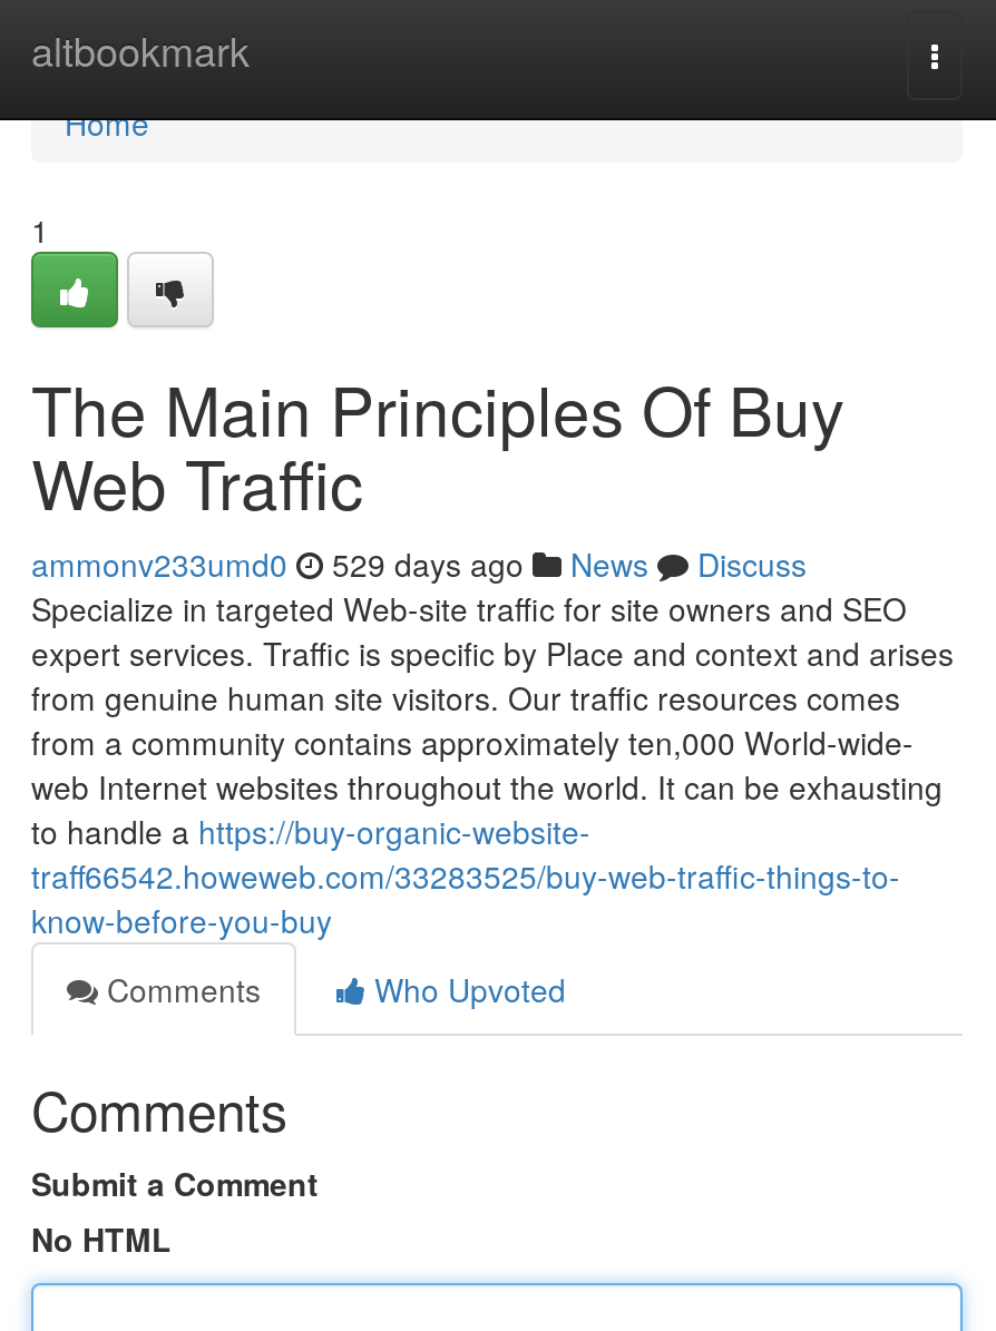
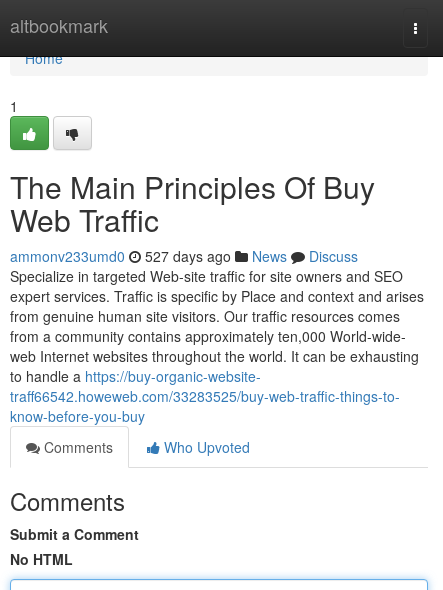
[31,541,807,586] ammonv233umd0 529 days ago News Discuss -> [10,246,358,266] ammonv233umd0 527 days ago News Discuss

